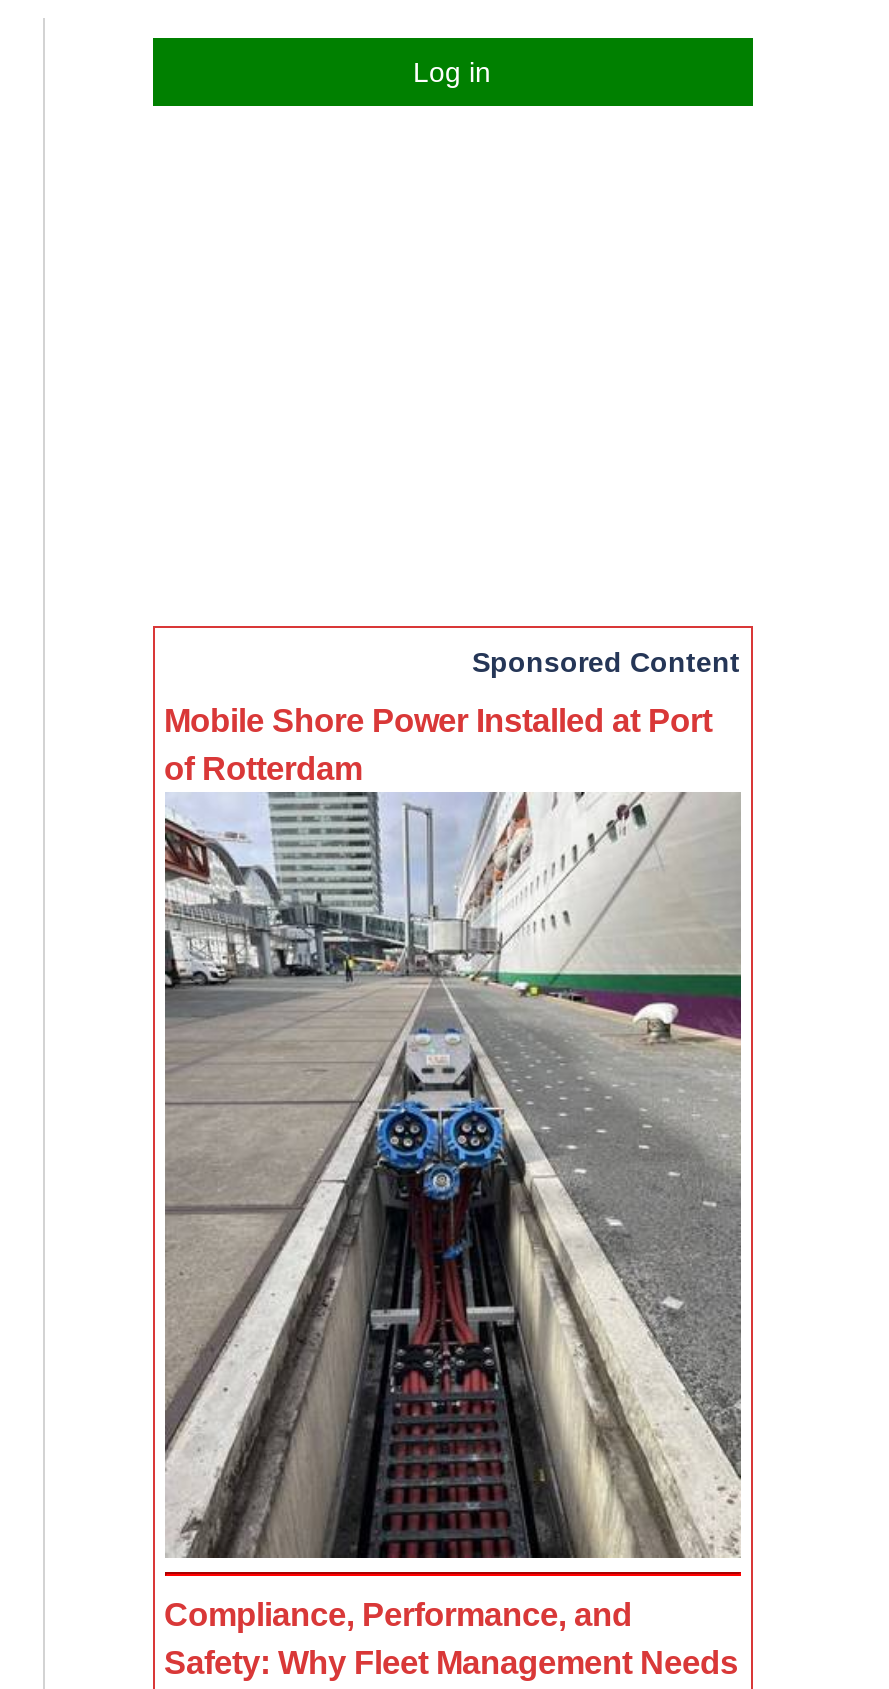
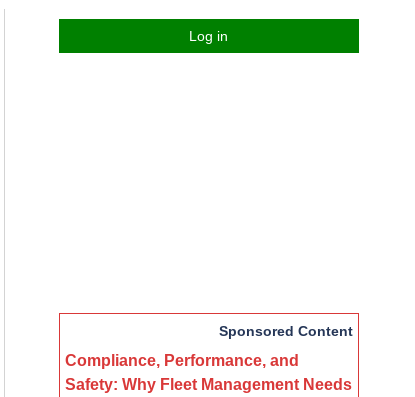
[164,702,712,786] Mobile Shore Power Installed at Port | of Rotterdam -> none
[163,790,743,1578] [image] -> none

